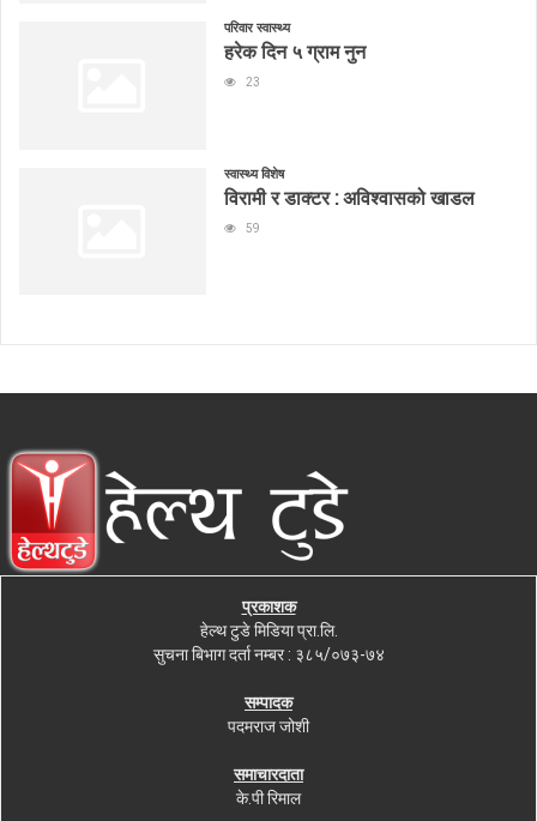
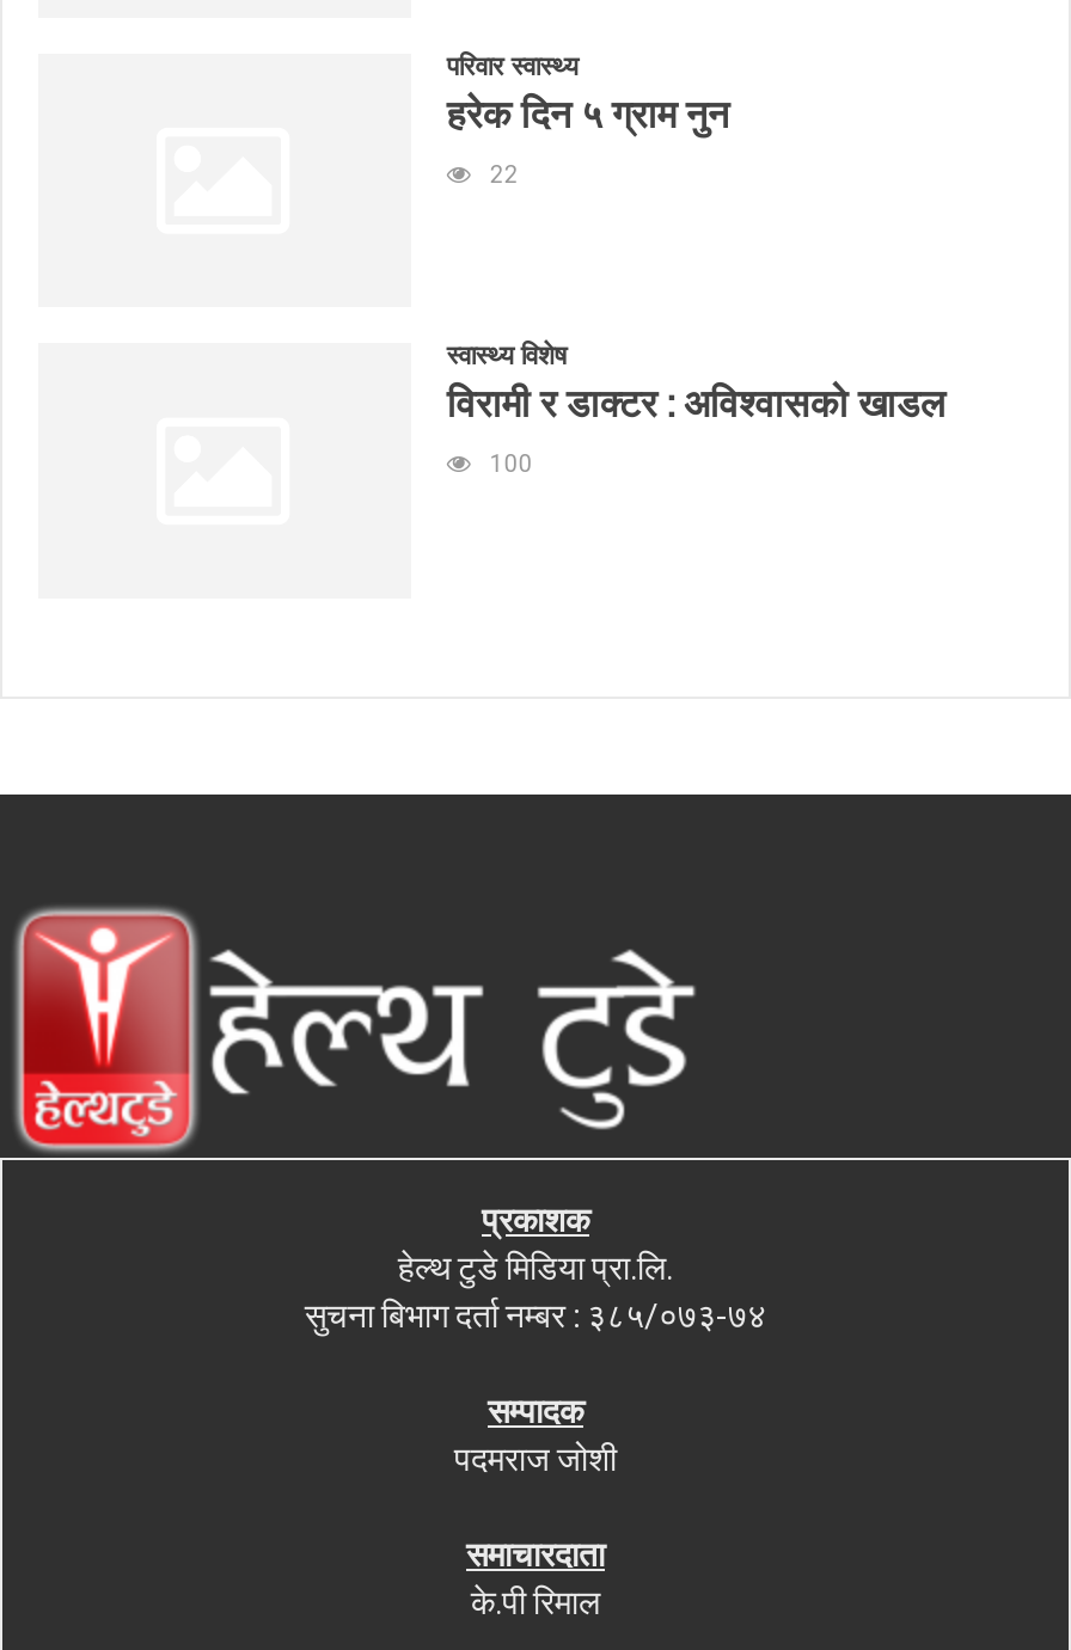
[245,76,260,89] 23 -> [490,160,518,186] 22
[245,221,260,235] 59 -> [490,450,533,476] 100

